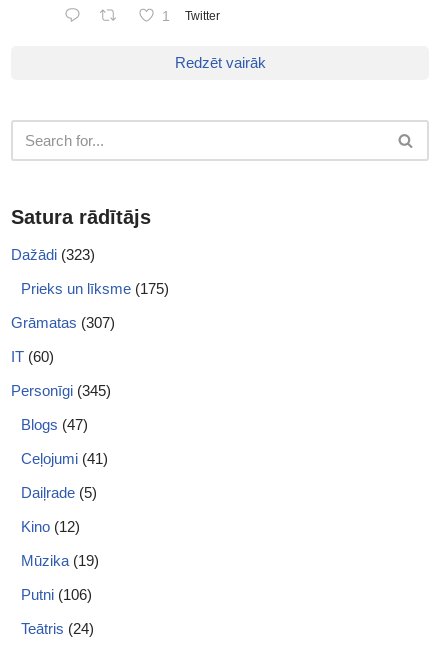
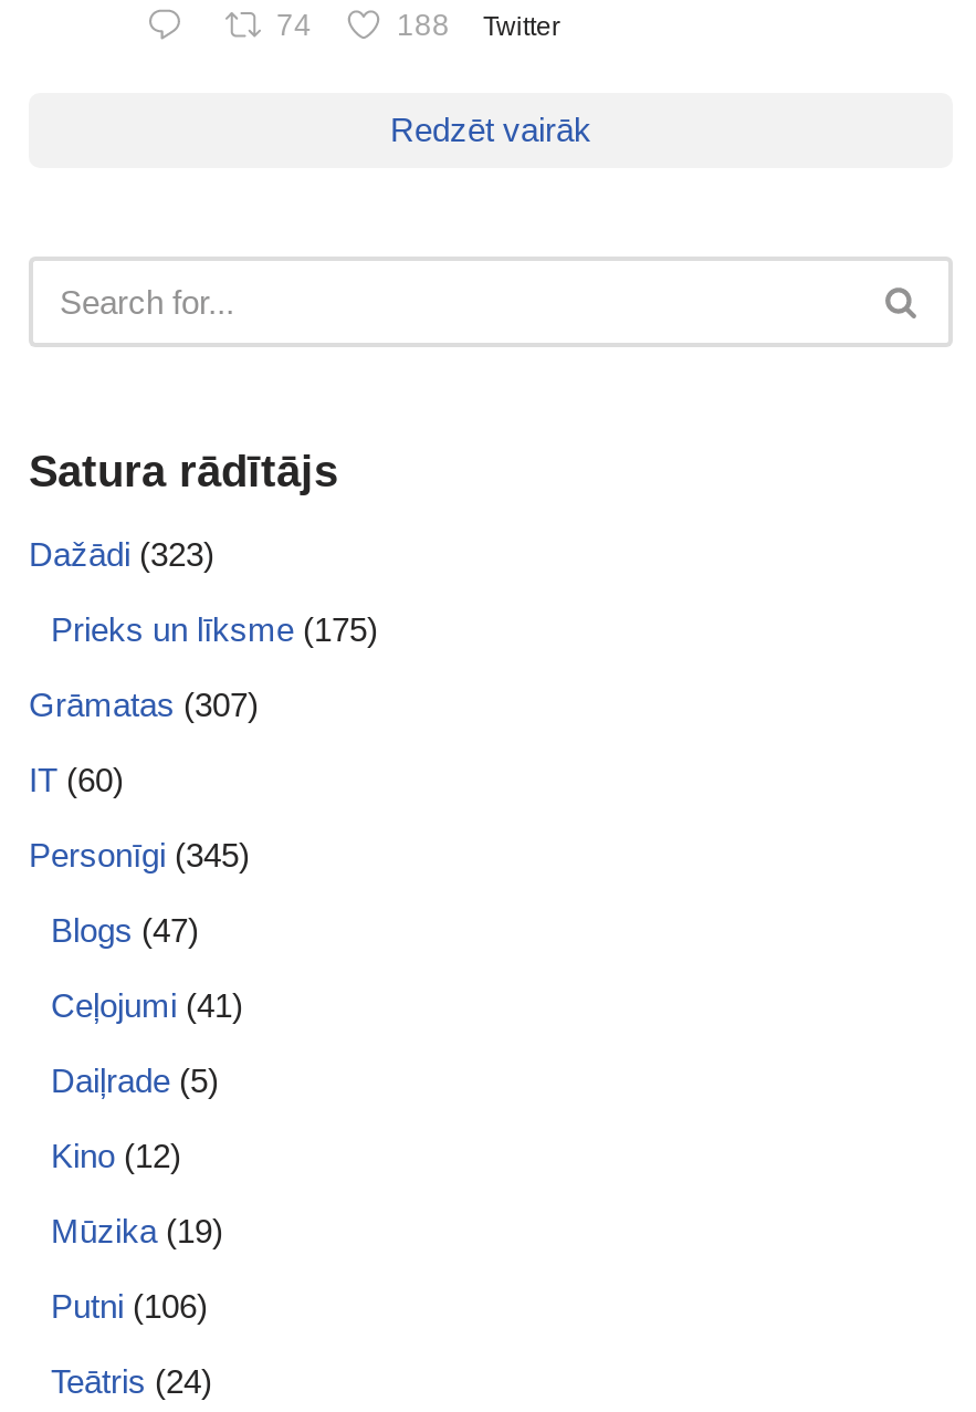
[161,9,169,24] 1 -> [276,10,450,43] 74 | 188

